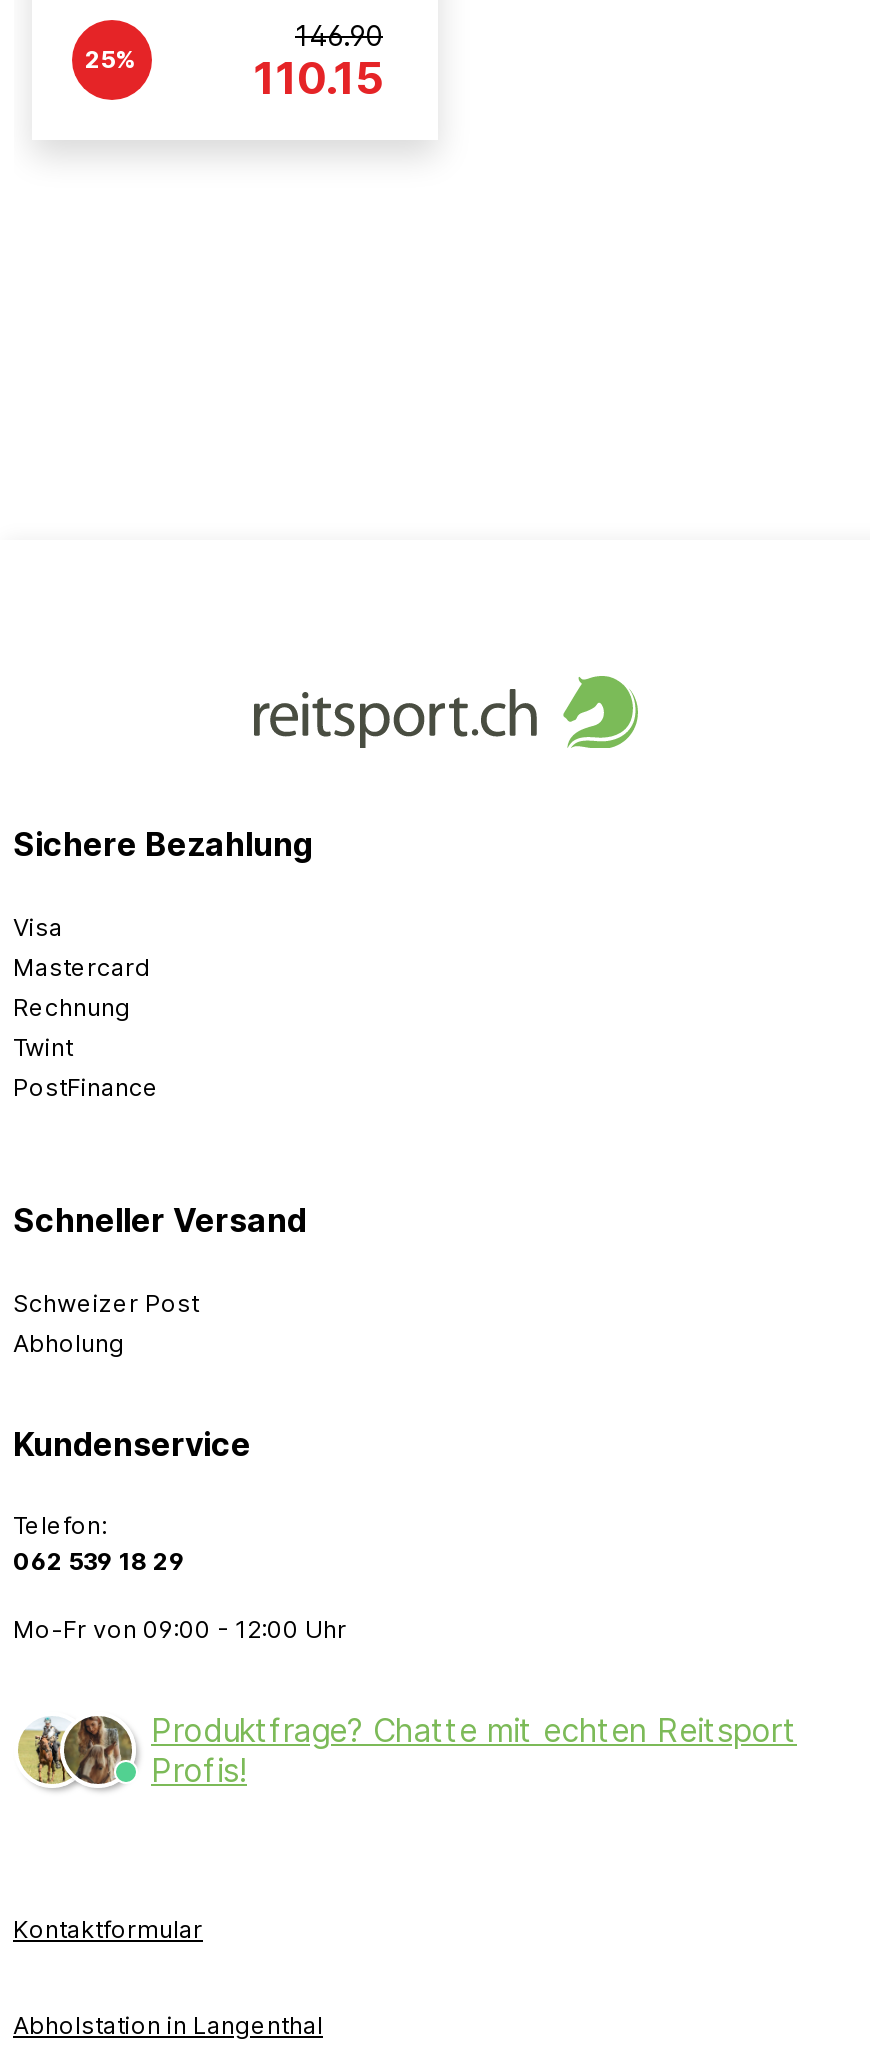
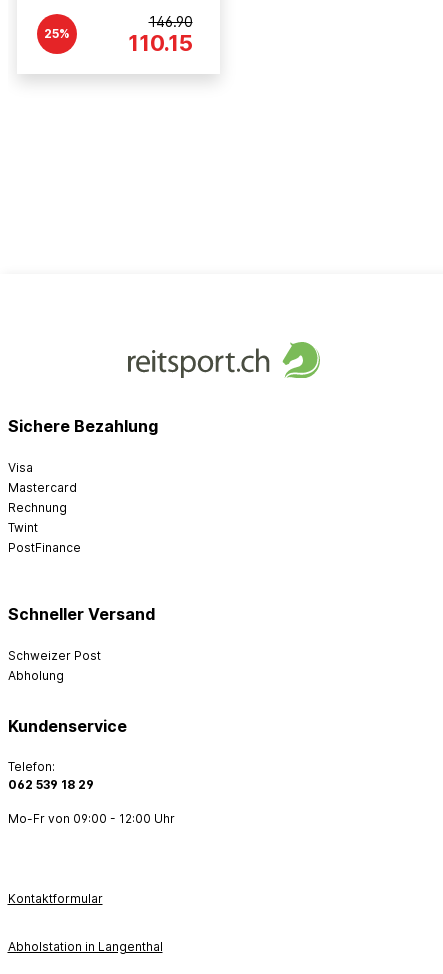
[16,1710,797,1792] [image] | Produktfrage? Chatte mit echten Reitsport | Profis! -> none

